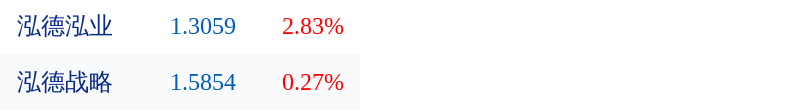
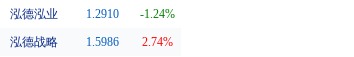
[170,12,236,40] 1.3059 -> [86,7,119,21] 1.2910
[282,12,344,40] 2.83% -> [140,7,175,21] -1.24%
[170,68,236,96] 1.5854 -> [86,35,119,49] 1.5986
[282,68,344,96] 0.27% -> [142,35,173,49] 2.74%

